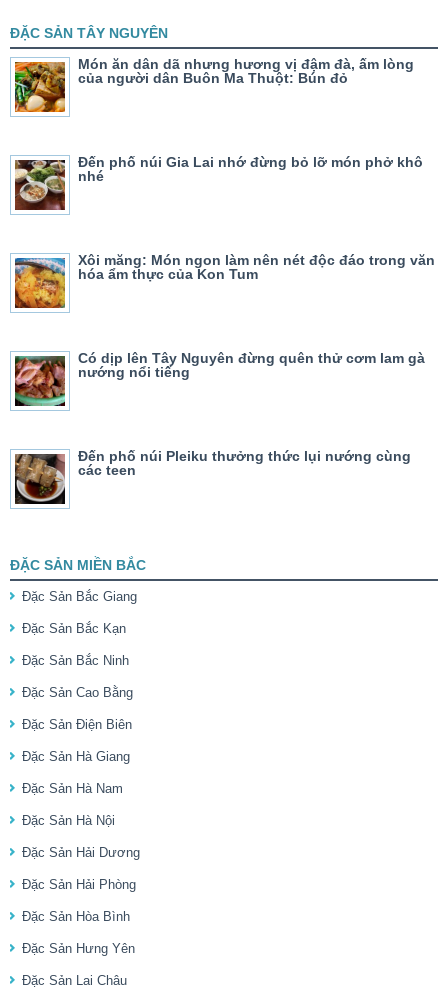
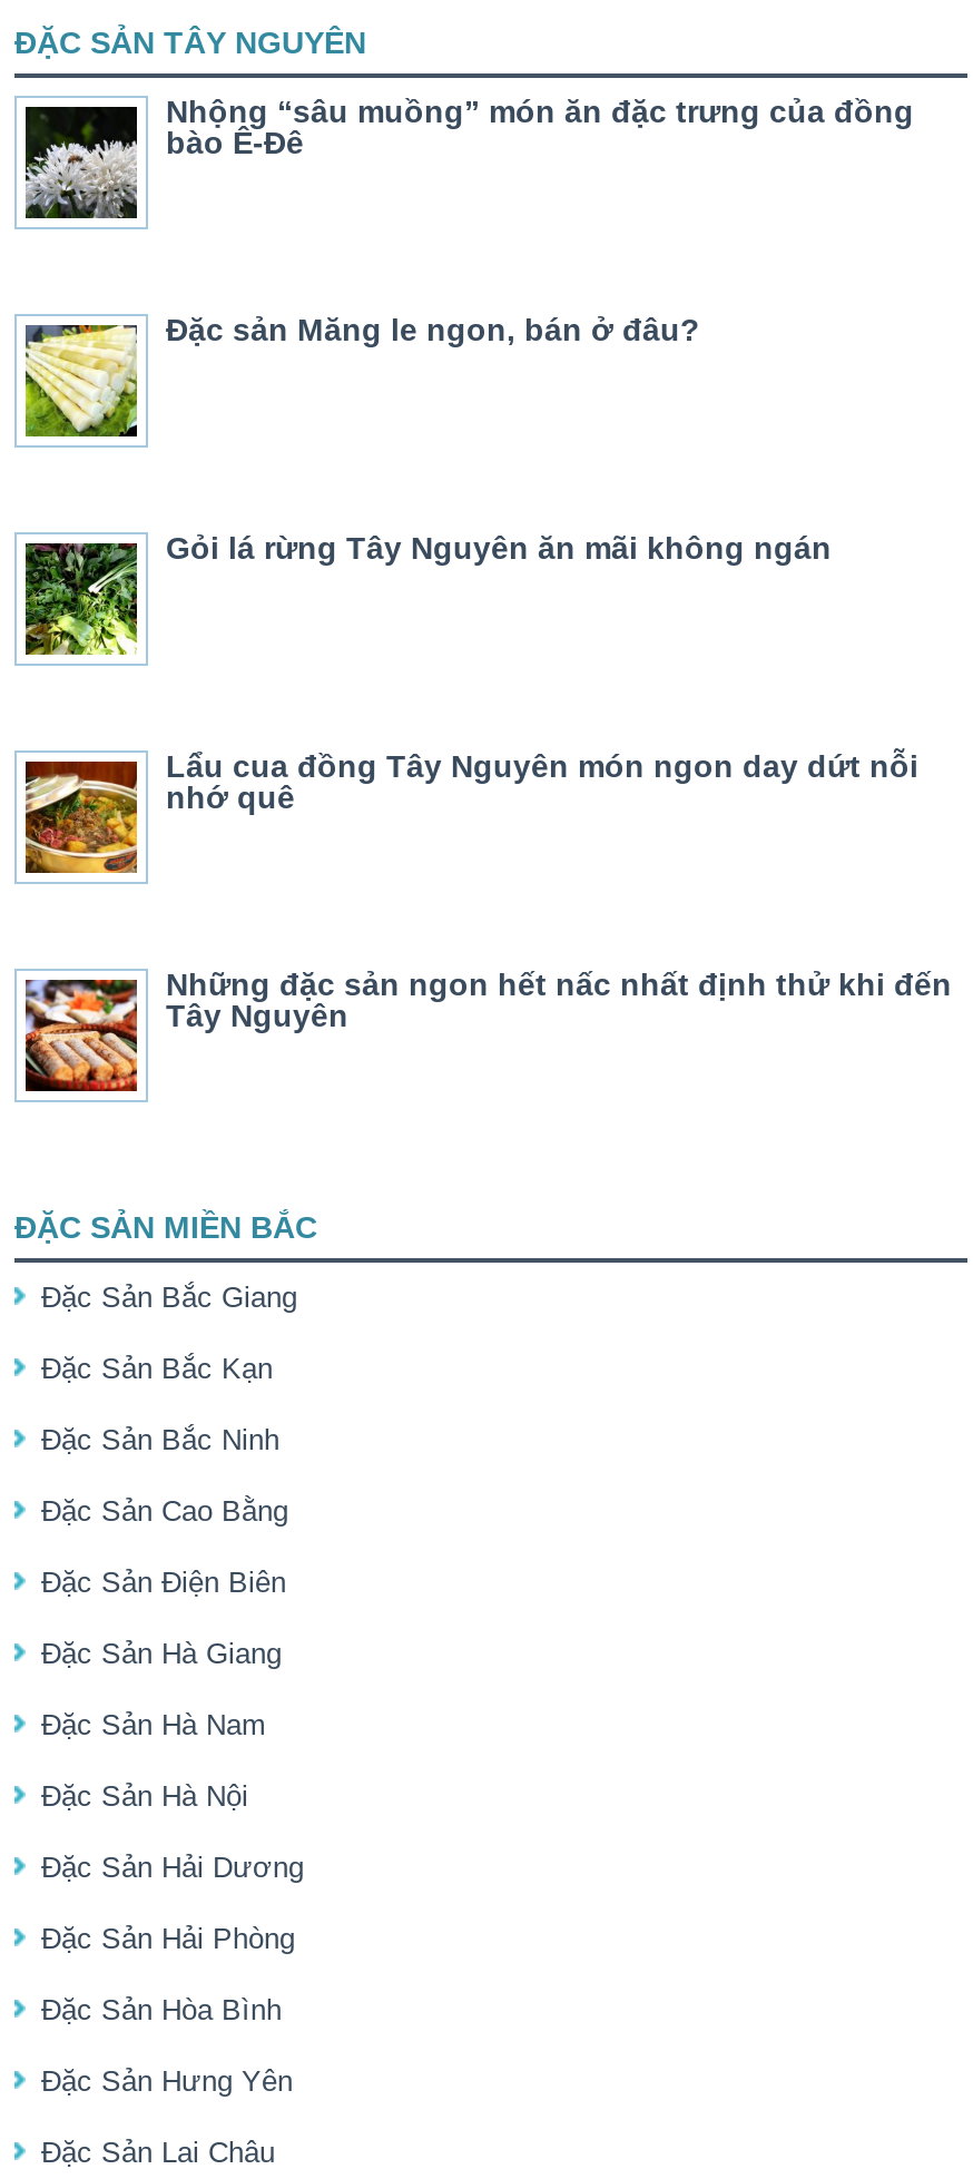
[14,56,414,113] [image] | Món ăn dân dã nhưng hương vị đậm đà, ấm lòng | của người dân Buôn Ma Thuột: Bún đỏ -> [23,93,914,220] [image] | Nhộng “sâu muồng” món ăn đặc trưng của đồng | bào Ê-Đê
[14,154,423,211] [image] | Đến phố núi Gia Lai nhớ đừng bỏ lỡ món phở khô | nhé -> [23,312,700,439] [image] | Đặc sản Măng le ngon, bán ở đâu?
[14,252,435,309] [image] | Xôi măng: Món ngon làm nên nét độc đáo trong văn | hóa ẩm thực của Kon Tum -> [23,530,832,657] [image] | Gỏi lá rừng Tây Nguyên ăn mãi không ngán
[14,350,425,407] [image] | Có dịp lên Tây Nguyên đừng quên thử cơm lam gà | nướng nổi tiếng -> [23,748,918,875] [image] | Lẩu cua đồng Tây Nguyên món ngon day dứt nỗi | nhớ quê
[14,448,411,505] [image] | Đến phố núi Pleiku thưởng thức lụi nướng cùng | các teen -> [23,966,952,1093] [image] | Những đặc sản ngon hết nấc nhất định thử khi đến | Tây Nguyên

